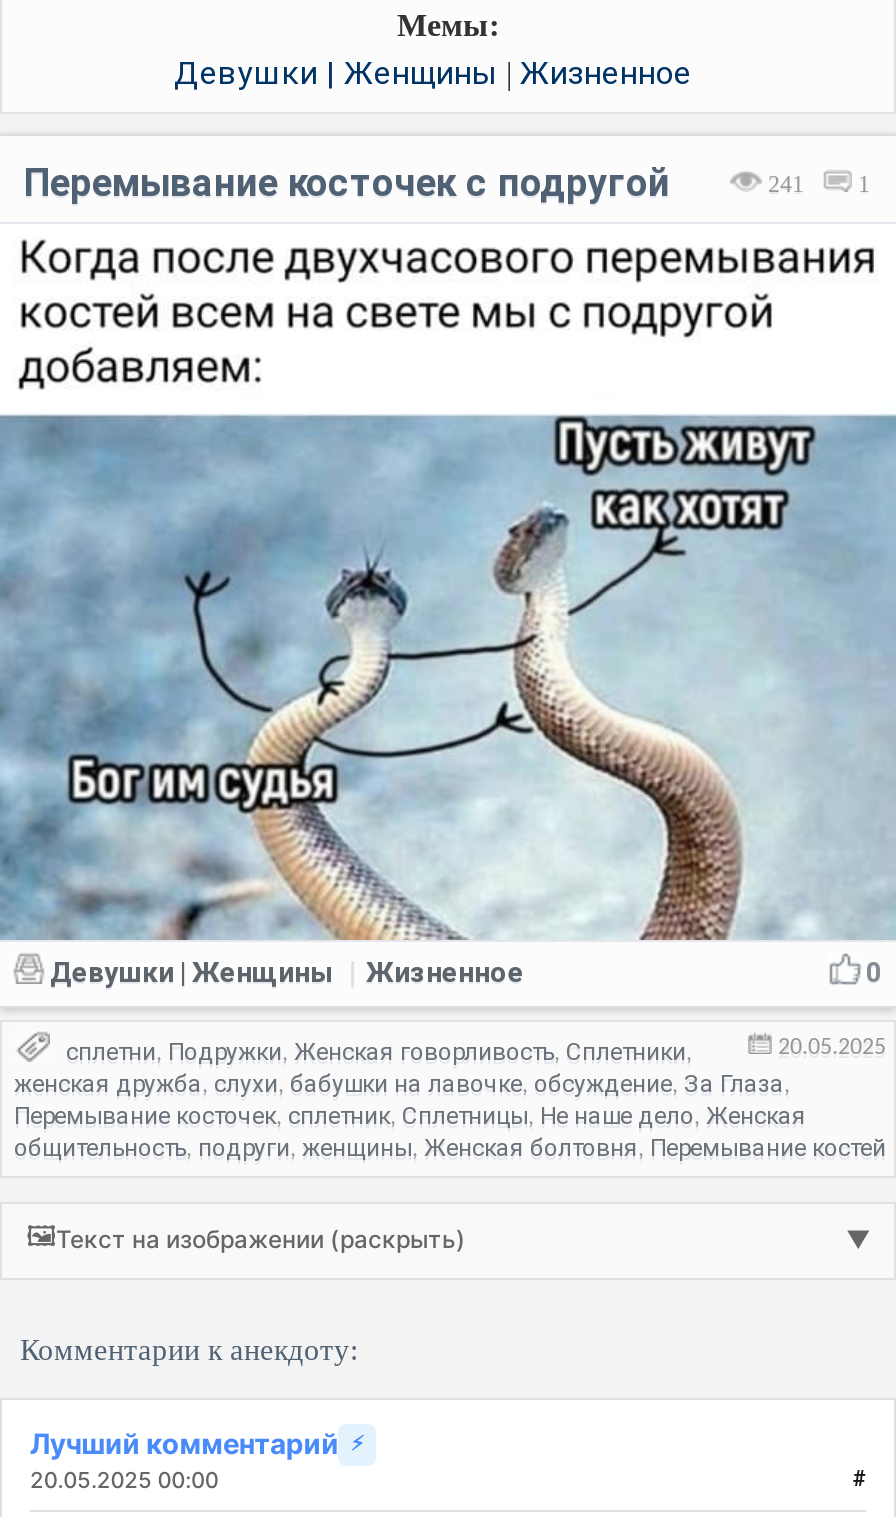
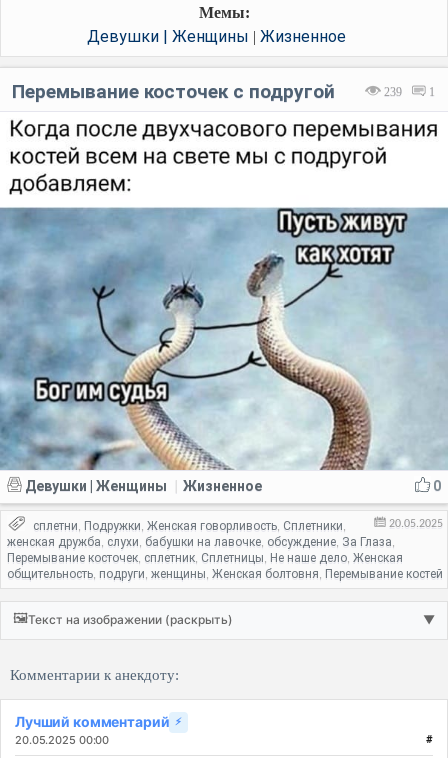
[762,170,870,198] 241 1 -> [381,85,435,99] 239 1

